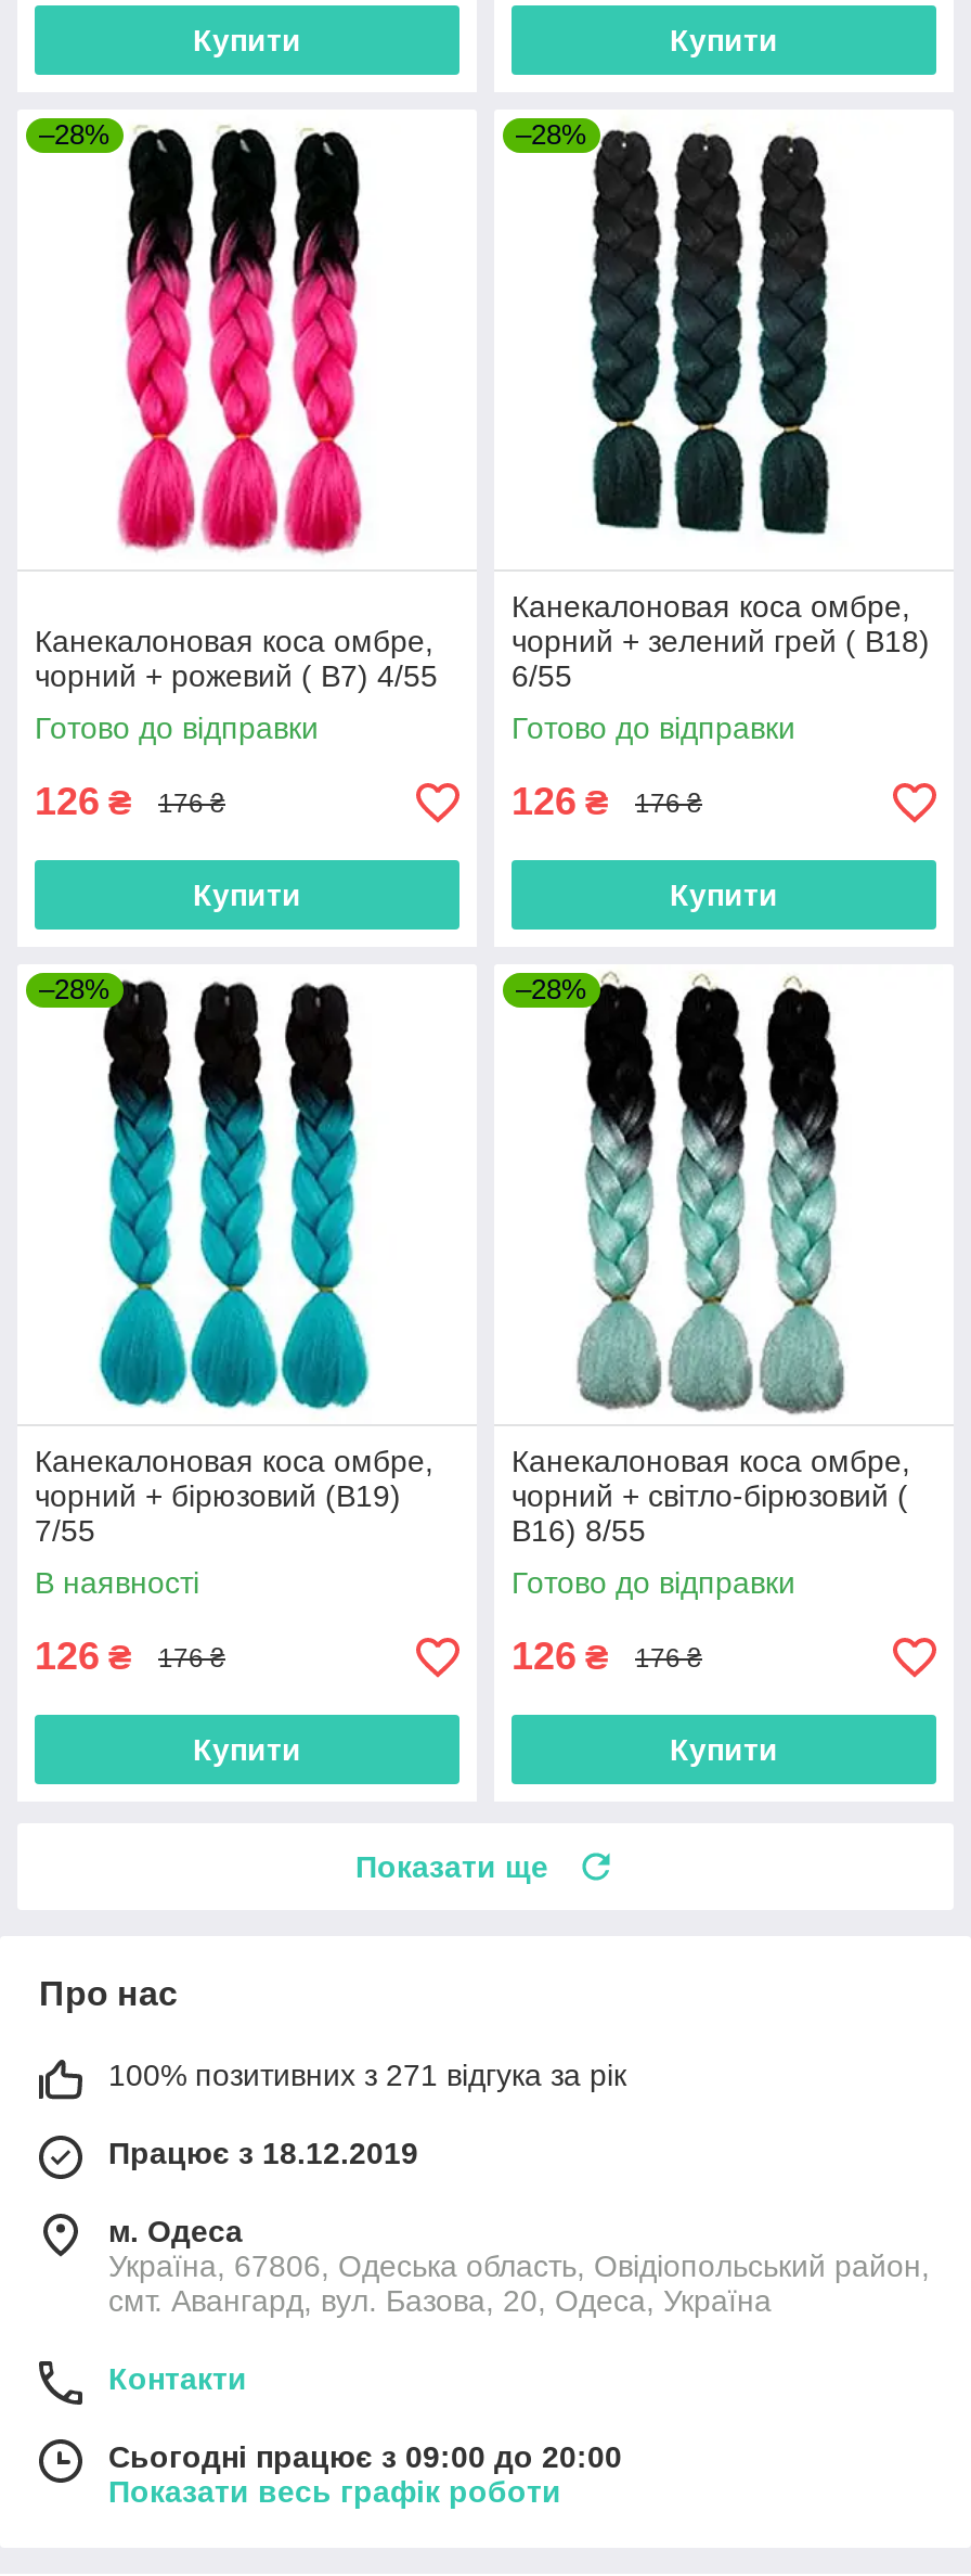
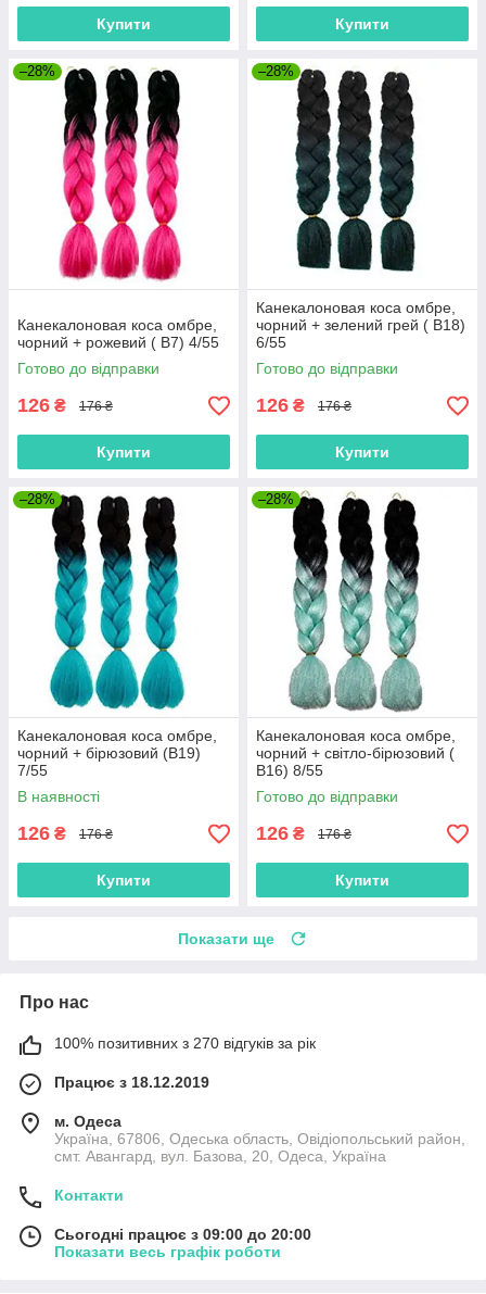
[108,2058,626,2093] 100% позитивних з 271 відгука за рік -> [54,1035,316,1052] 100% позитивних з 270 відгуків за рік

